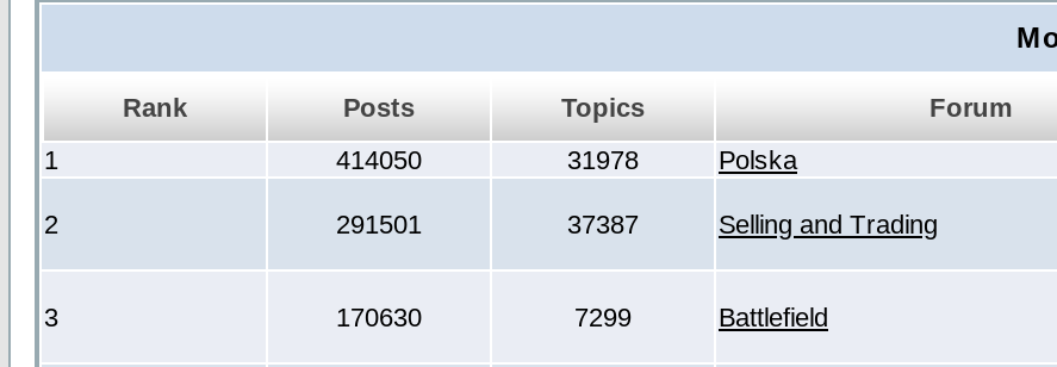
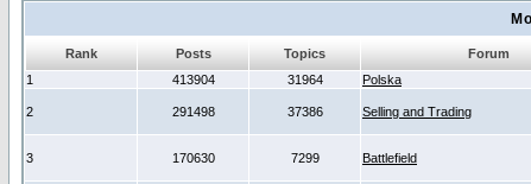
[336,145,422,174] 414050 -> [172,72,214,87] 413904
[567,145,639,174] 31978 -> [287,72,323,87] 31964
[336,210,422,238] 291501 -> [172,104,214,119] 291498
[567,210,639,238] 37387 -> [287,104,323,119] 37386

